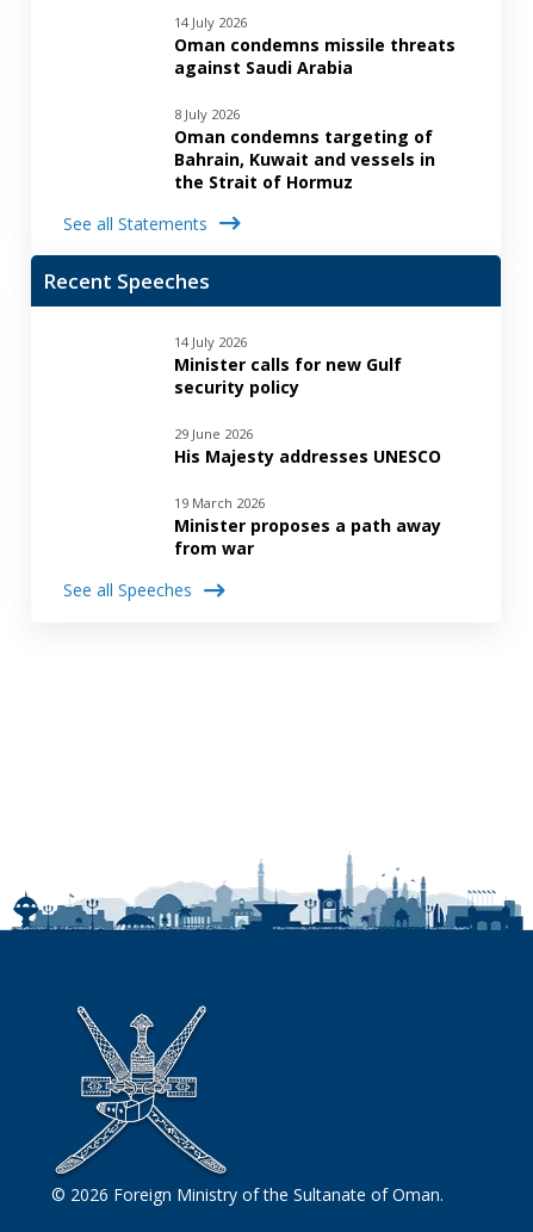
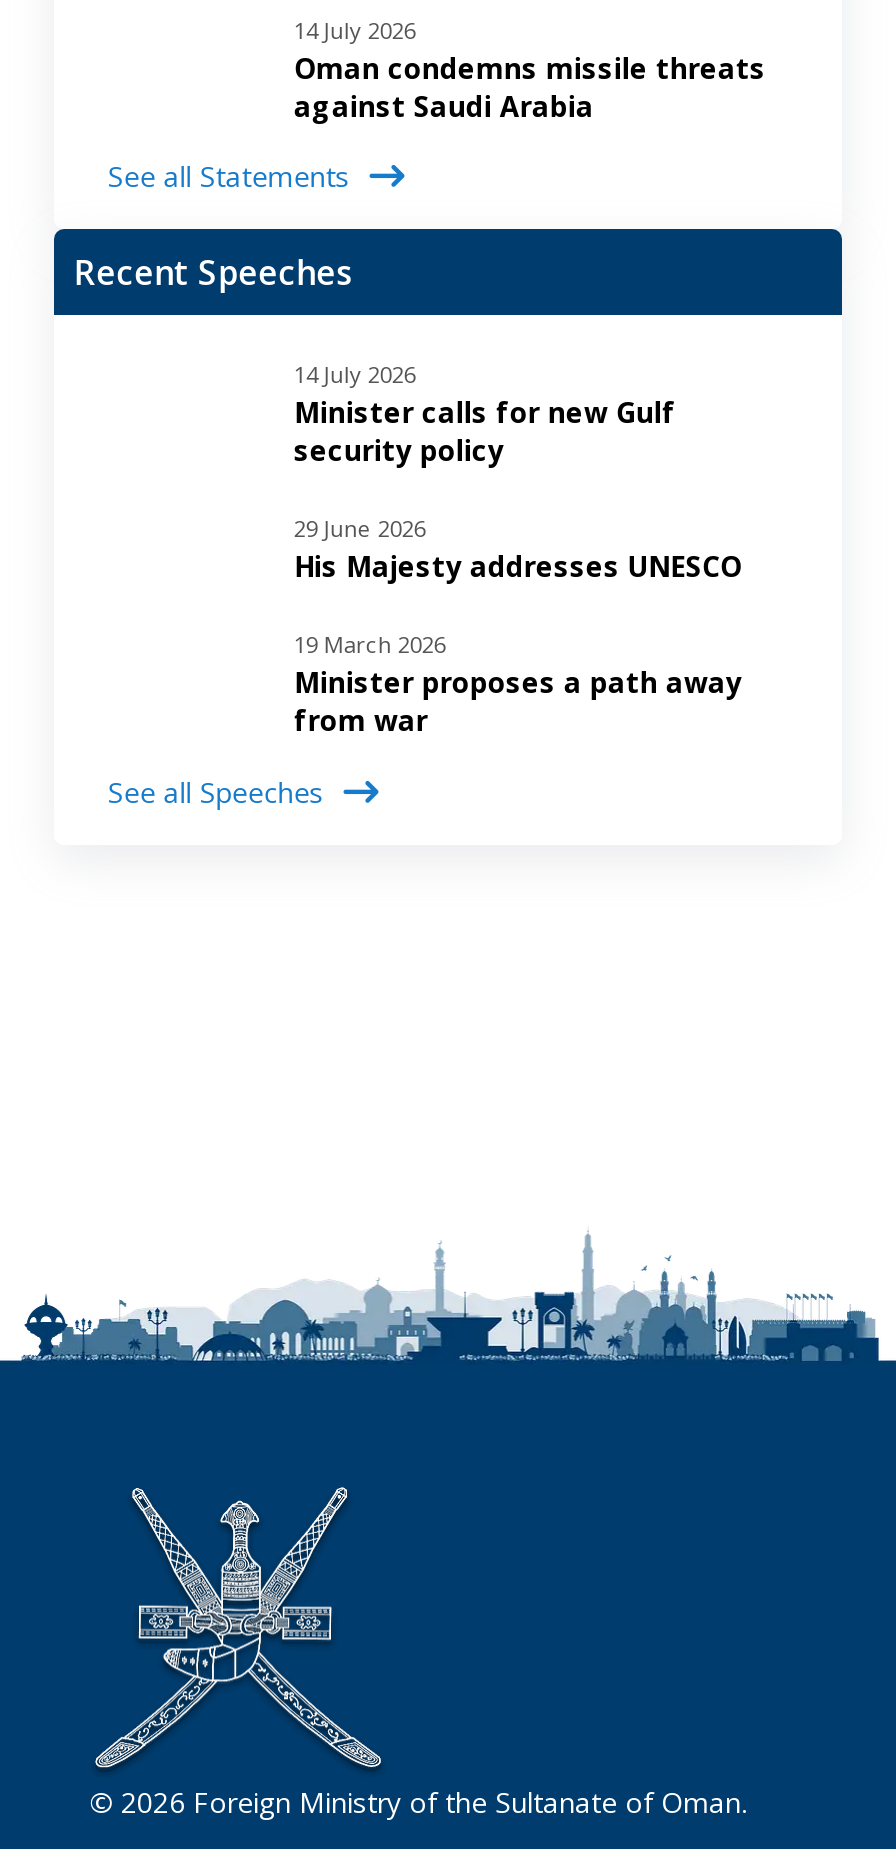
[174,104,435,193] 8 July 2026 | Oman condemns targeting of | Bahrain, Kuwait and vessels in | the Strait of Hormuz -> none

